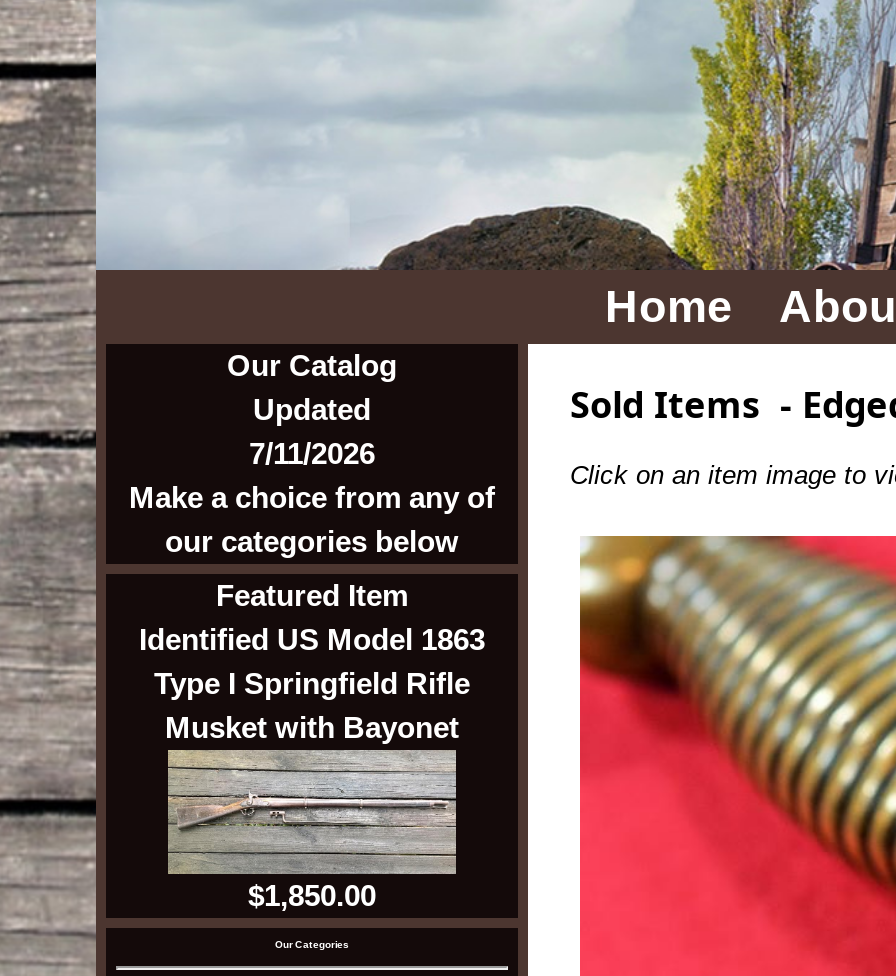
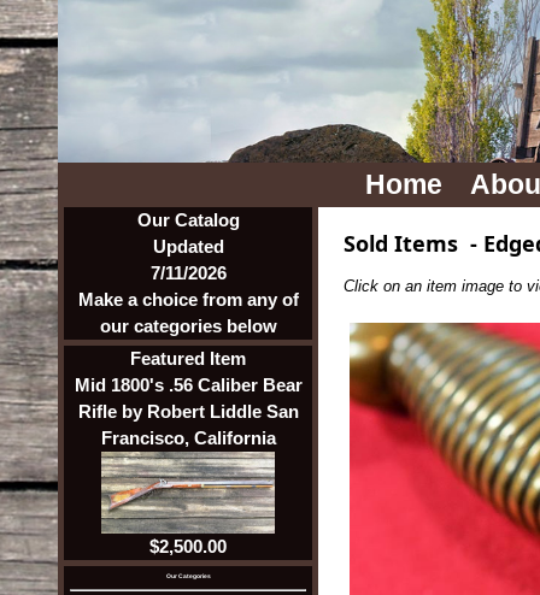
[139,622,485,744] Identified US Model 1863 | Type I Springfield Rifle | Musket with Bayonet -> [74,375,302,448] Mid 1800's .56 Caliber Bear | Rifle by Robert Liddle San | Francisco, California
[172,760,452,912] [image] | $1,850.00 -> [102,465,275,556] [image] | $2,500.00

